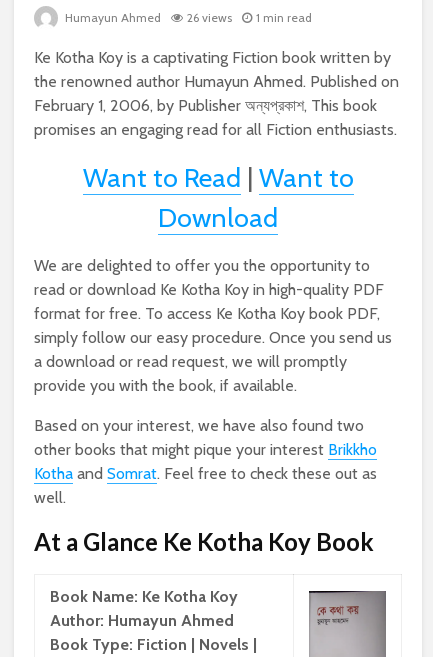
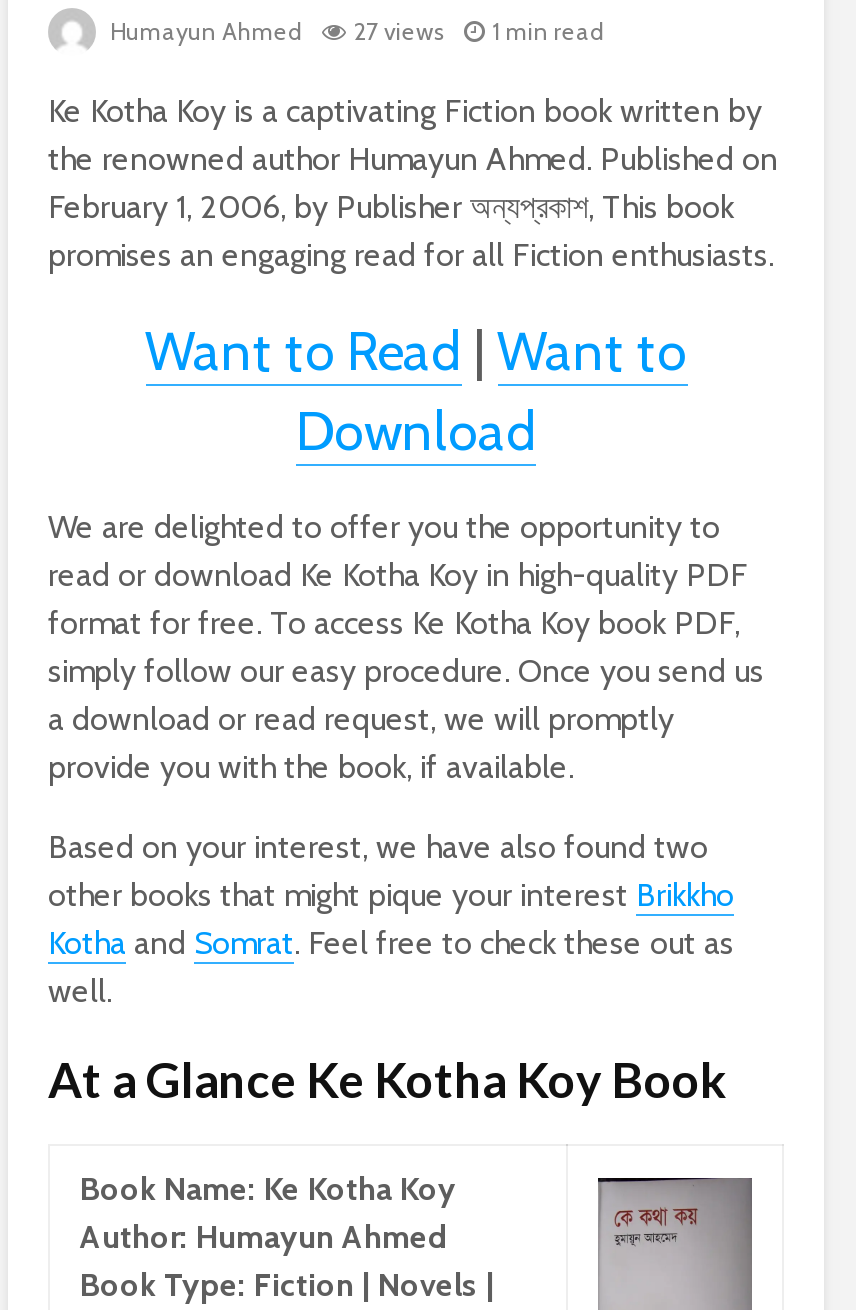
[62,10,312,25] Humayun Ahmed 26 views 1 min read -> [104,16,604,46] Humayun Ahmed 27 views 1 min read

